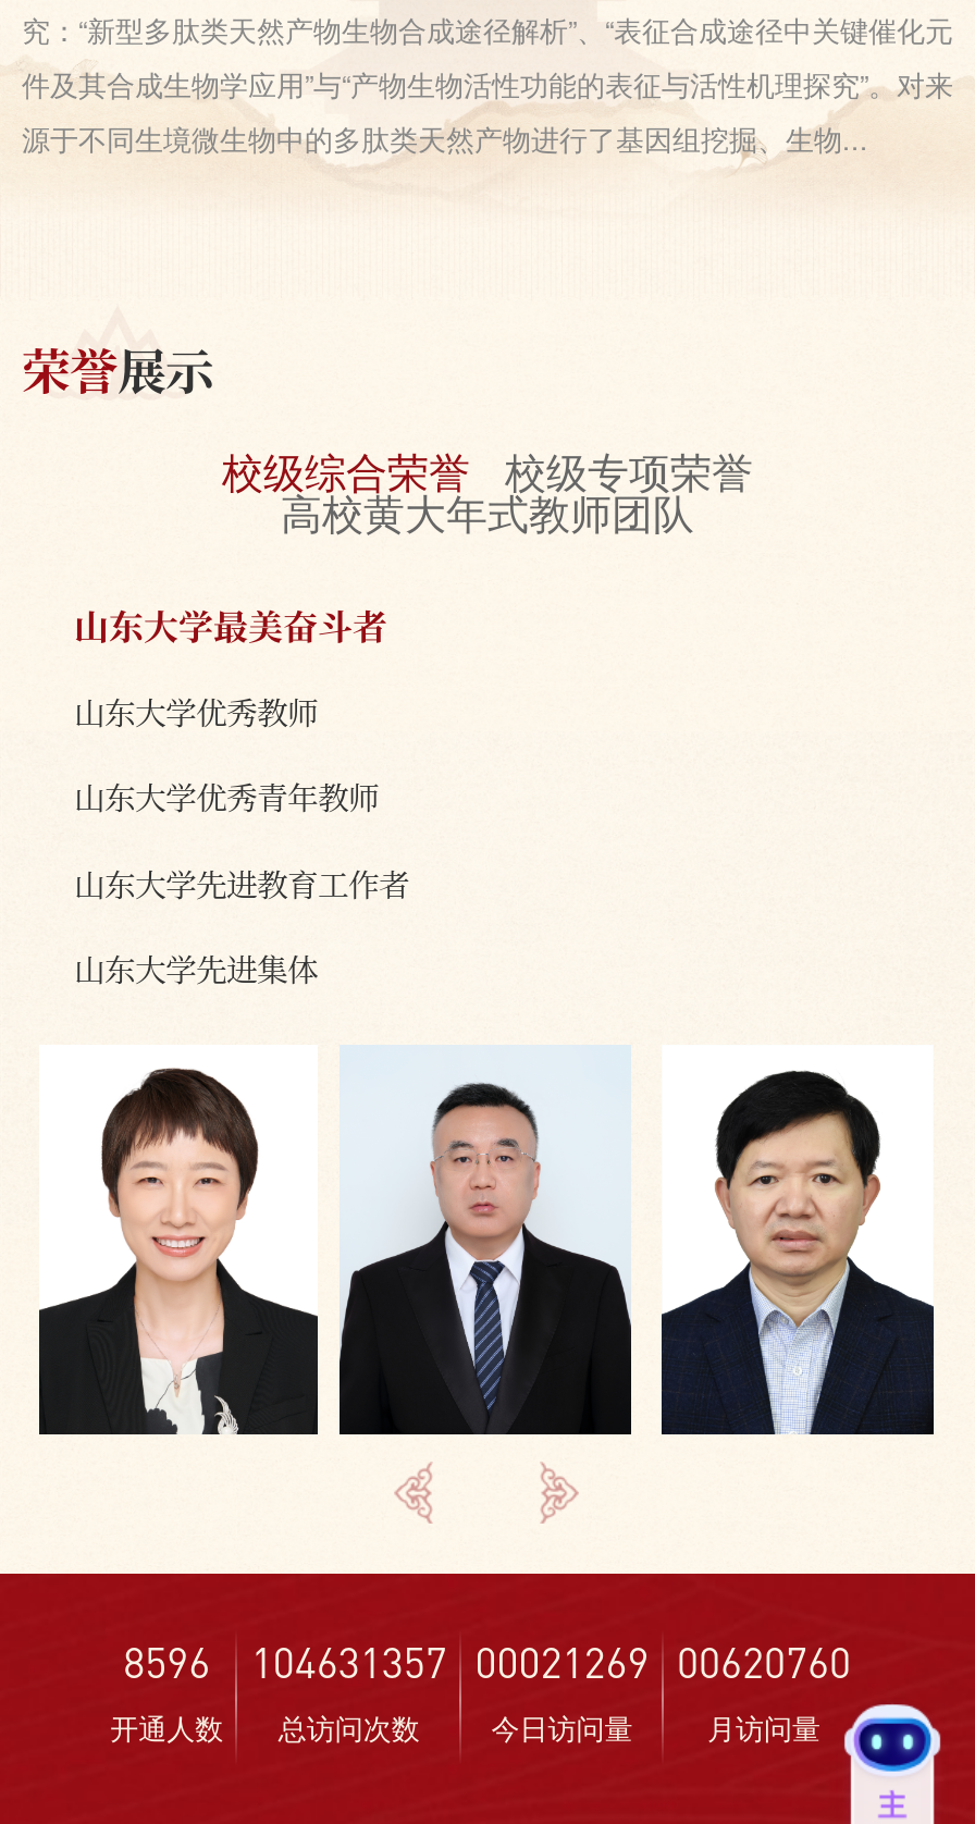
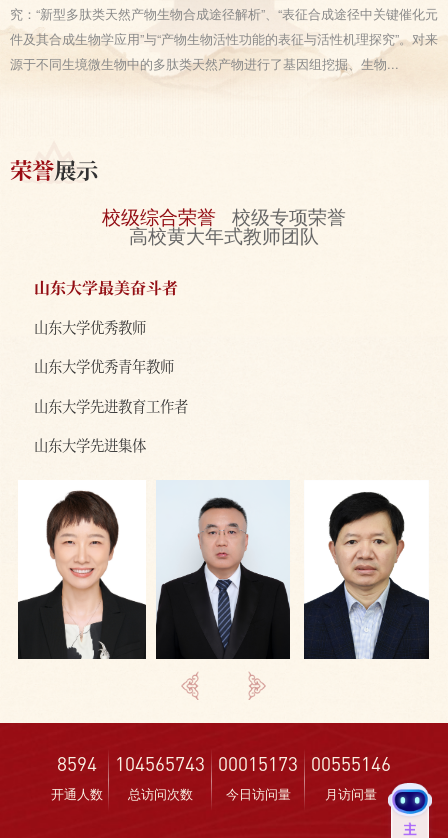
[123,1646,210,1689] 8596 -> [57,756,97,776] 8594
[251,1646,447,1689] 104631357 -> [115,756,205,776] 104565743
[475,1646,649,1689] 00021269 -> [218,756,298,776] 00015173
[677,1646,851,1689] 00620760 -> [311,756,391,776] 00555146

